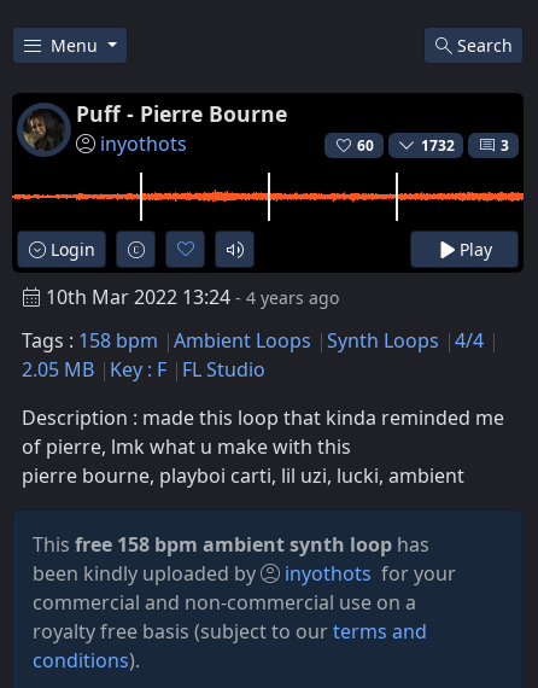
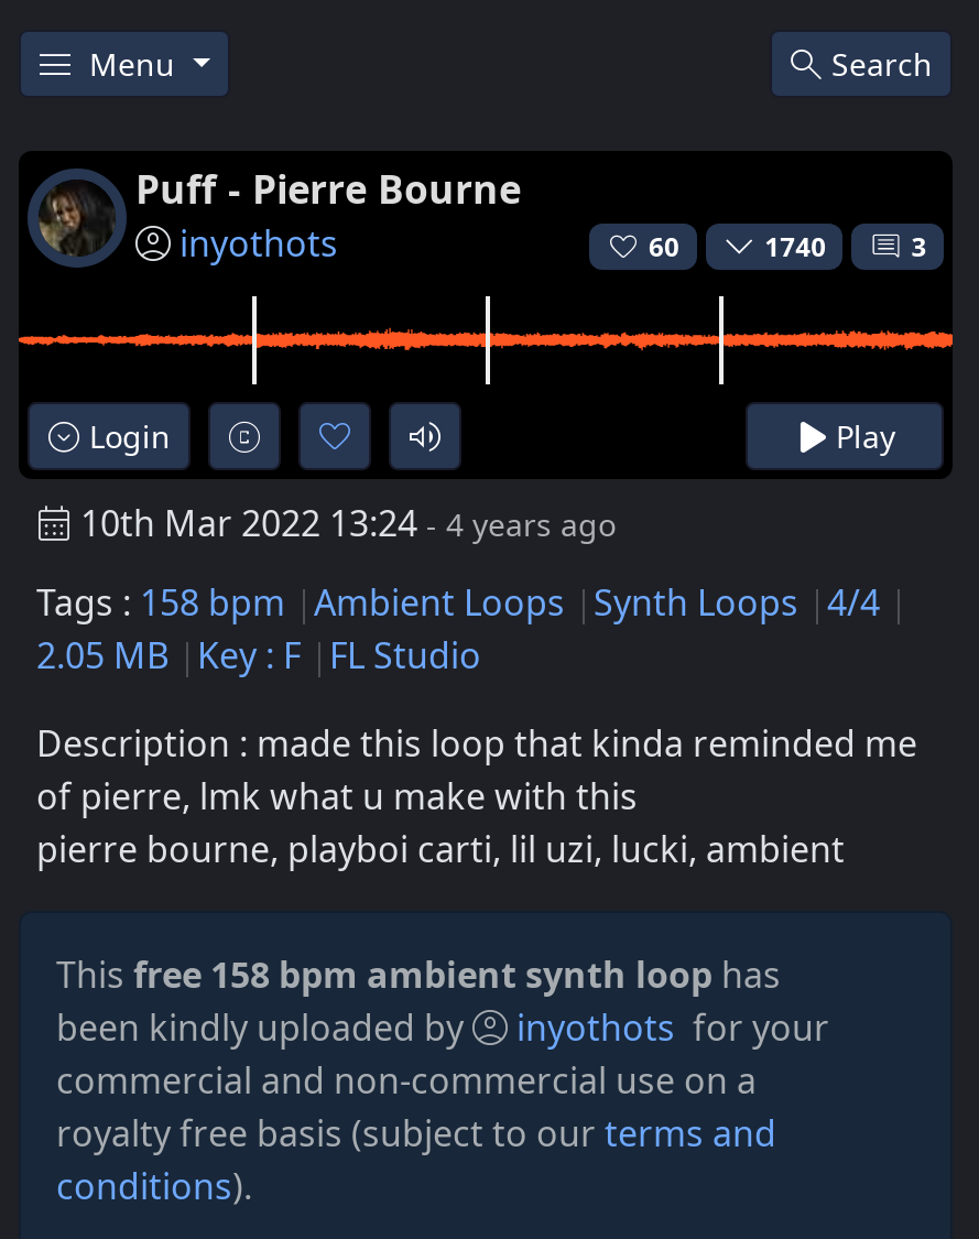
[421,135,454,156] 1732 -> [764,228,826,265] 1740

